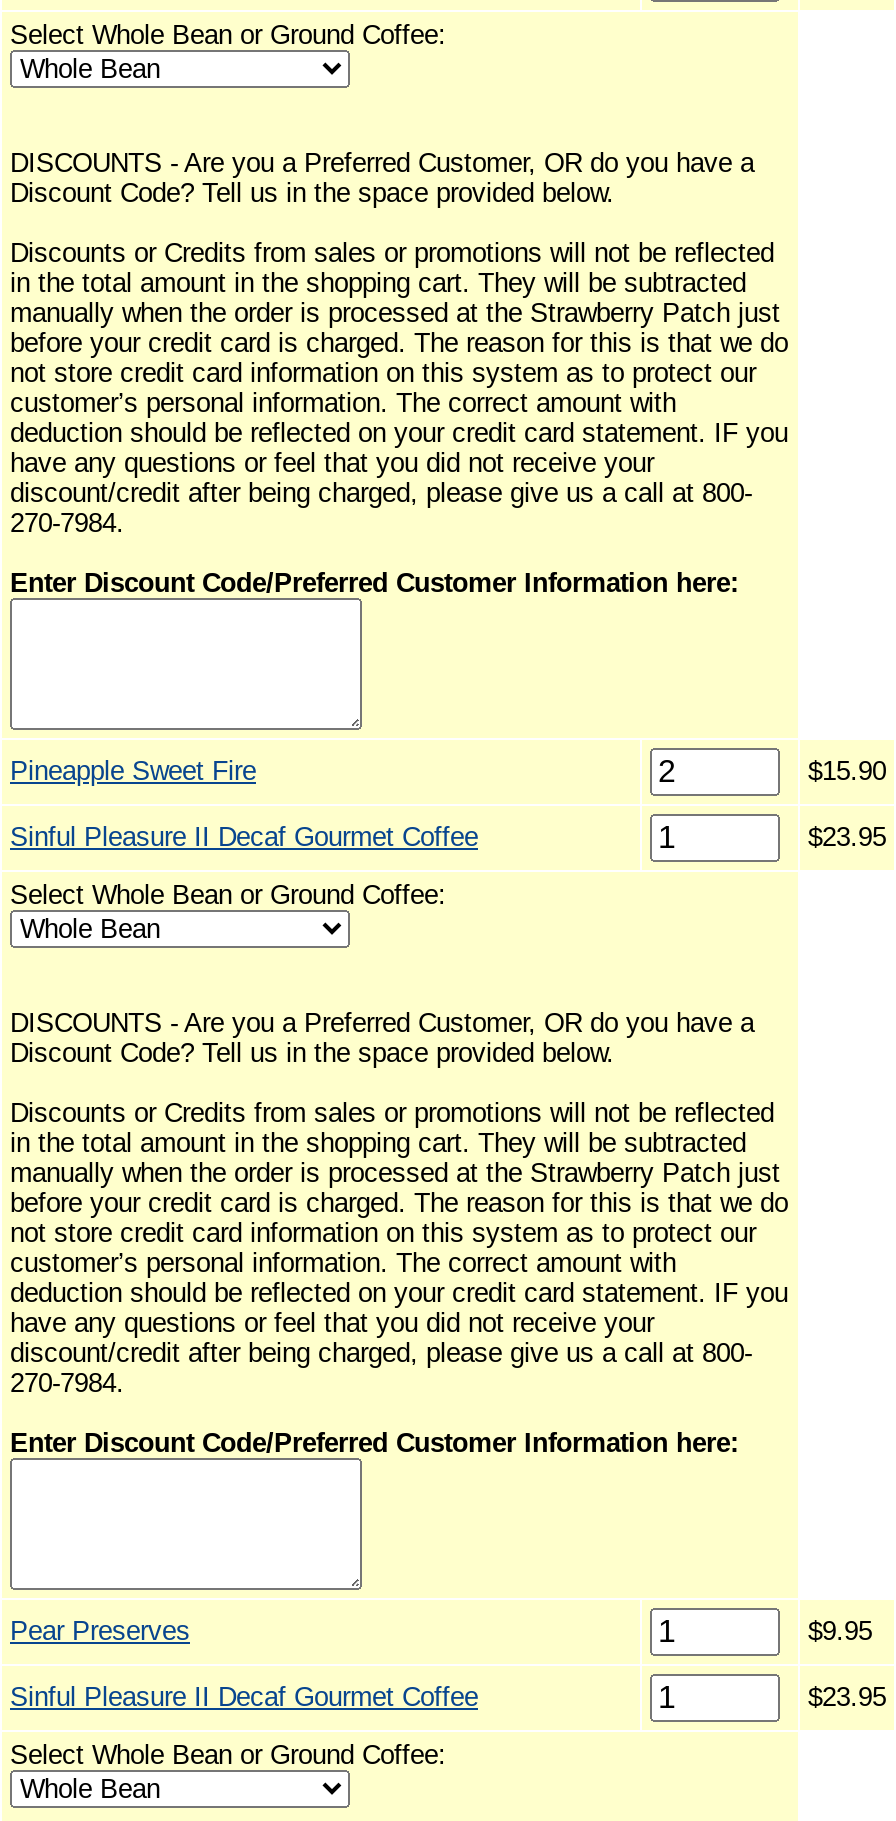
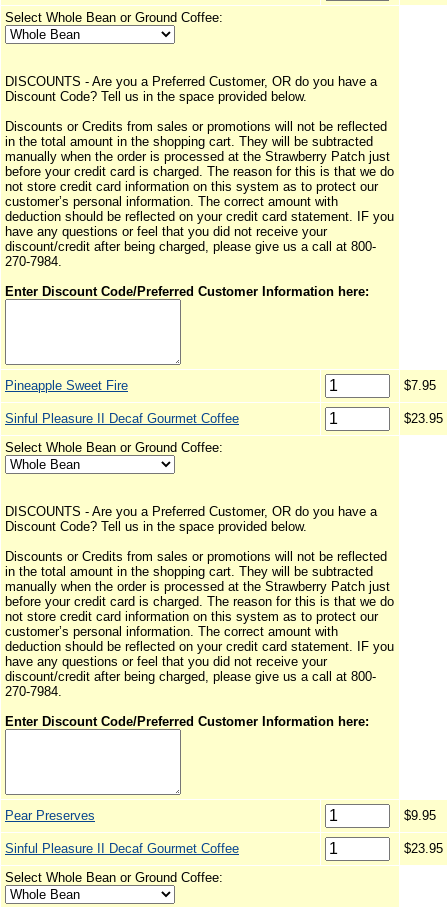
[808,756,886,786] $15.90 -> [404,378,436,393] $7.95

